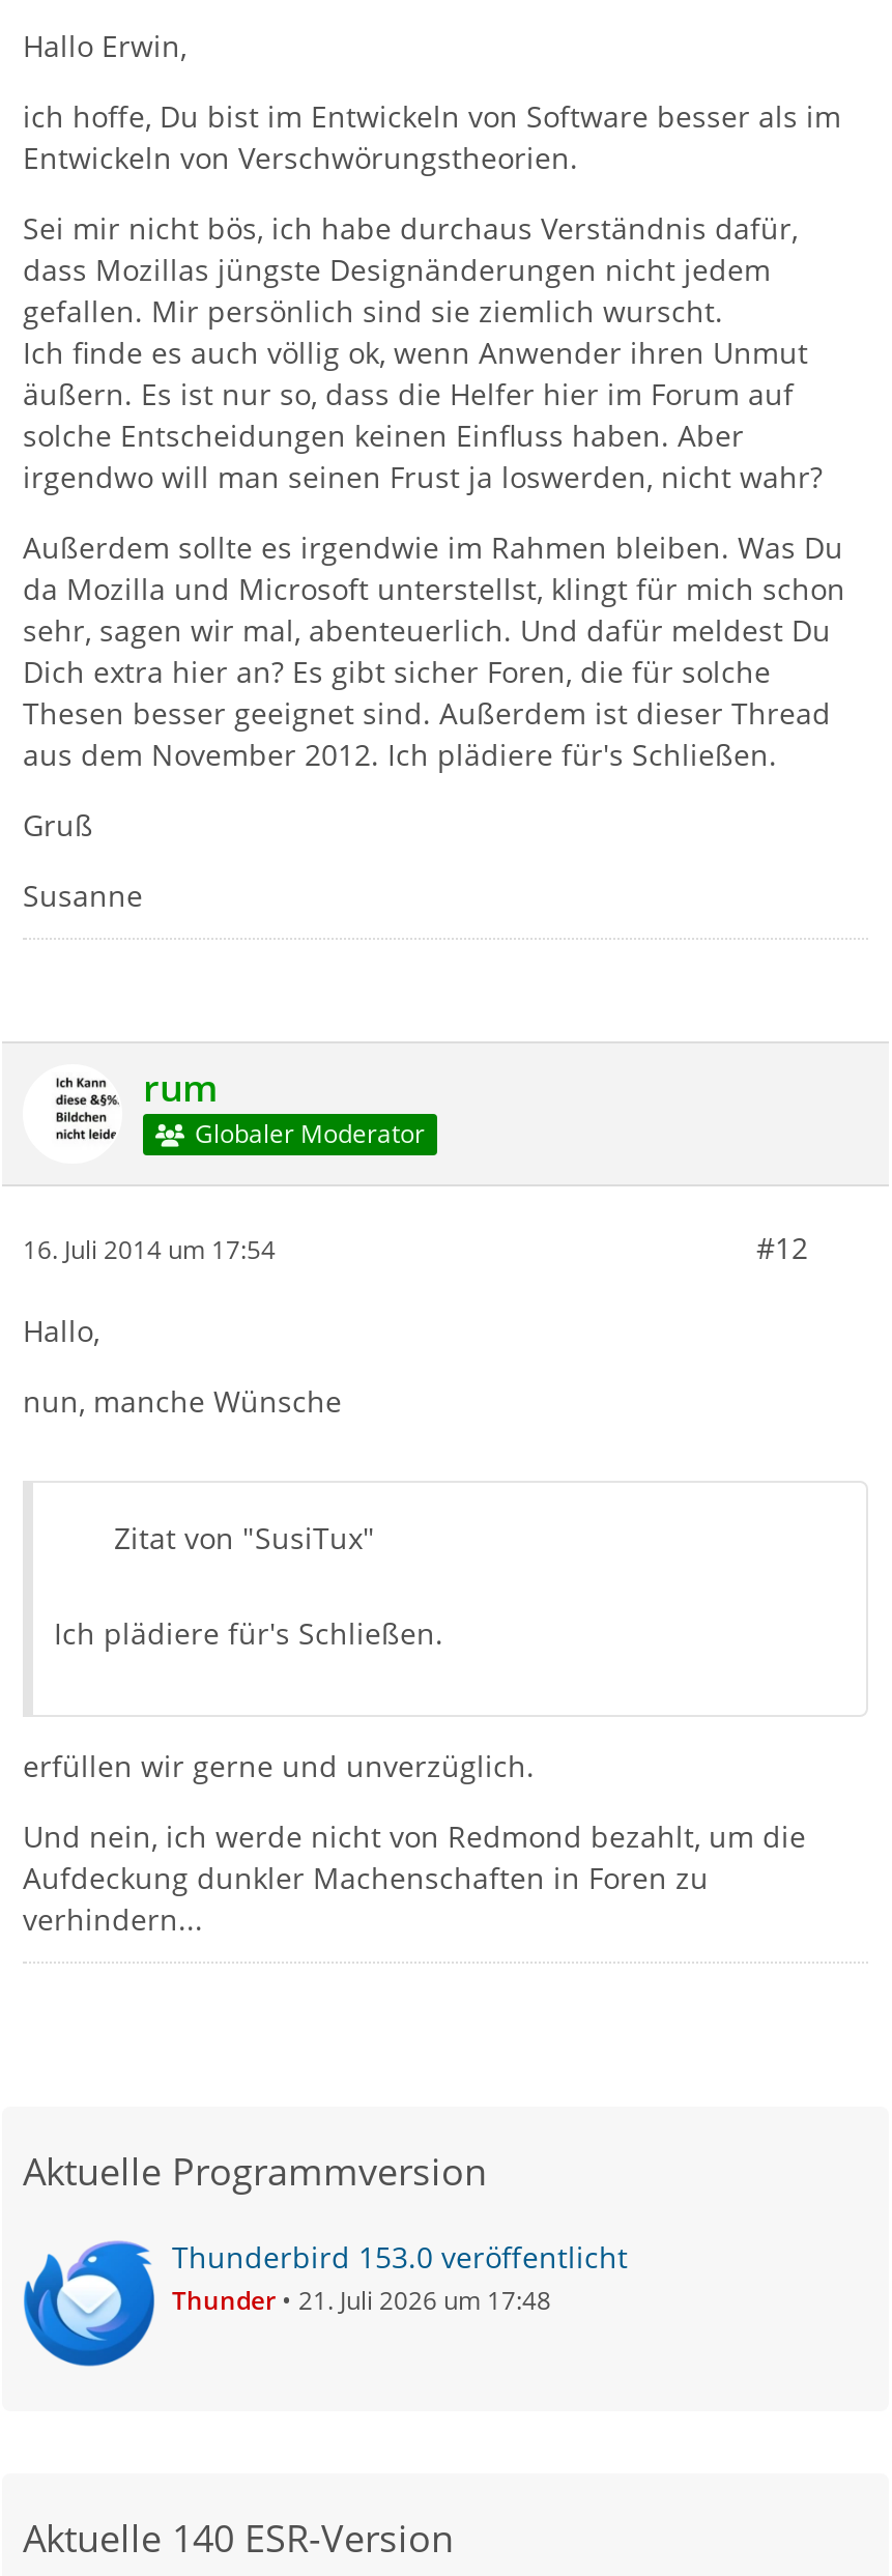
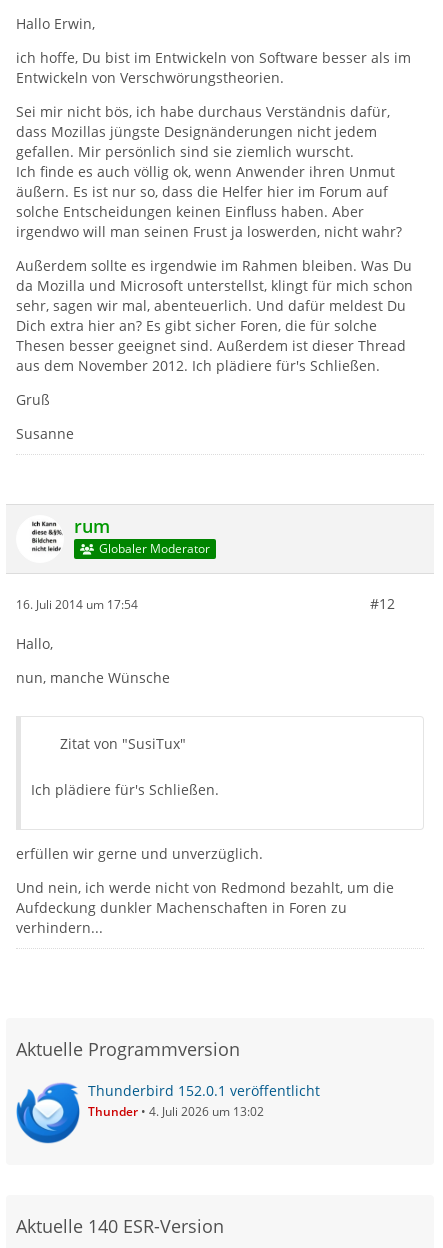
[172,2237,628,2277] Thunderbird 153.0 veröffentlicht -> [88,1081,320,1100] Thunderbird 152.0.1 veröffentlicht
[172,2283,551,2318] Thunder 21. Juli 2026 um 17:48 -> [88,1103,264,1120] Thunder 4. Juli 2026 um 13:02

